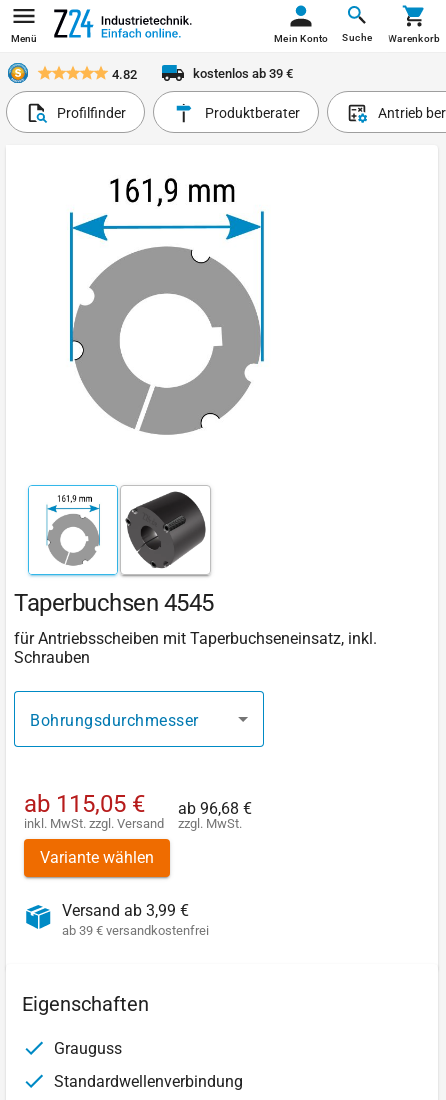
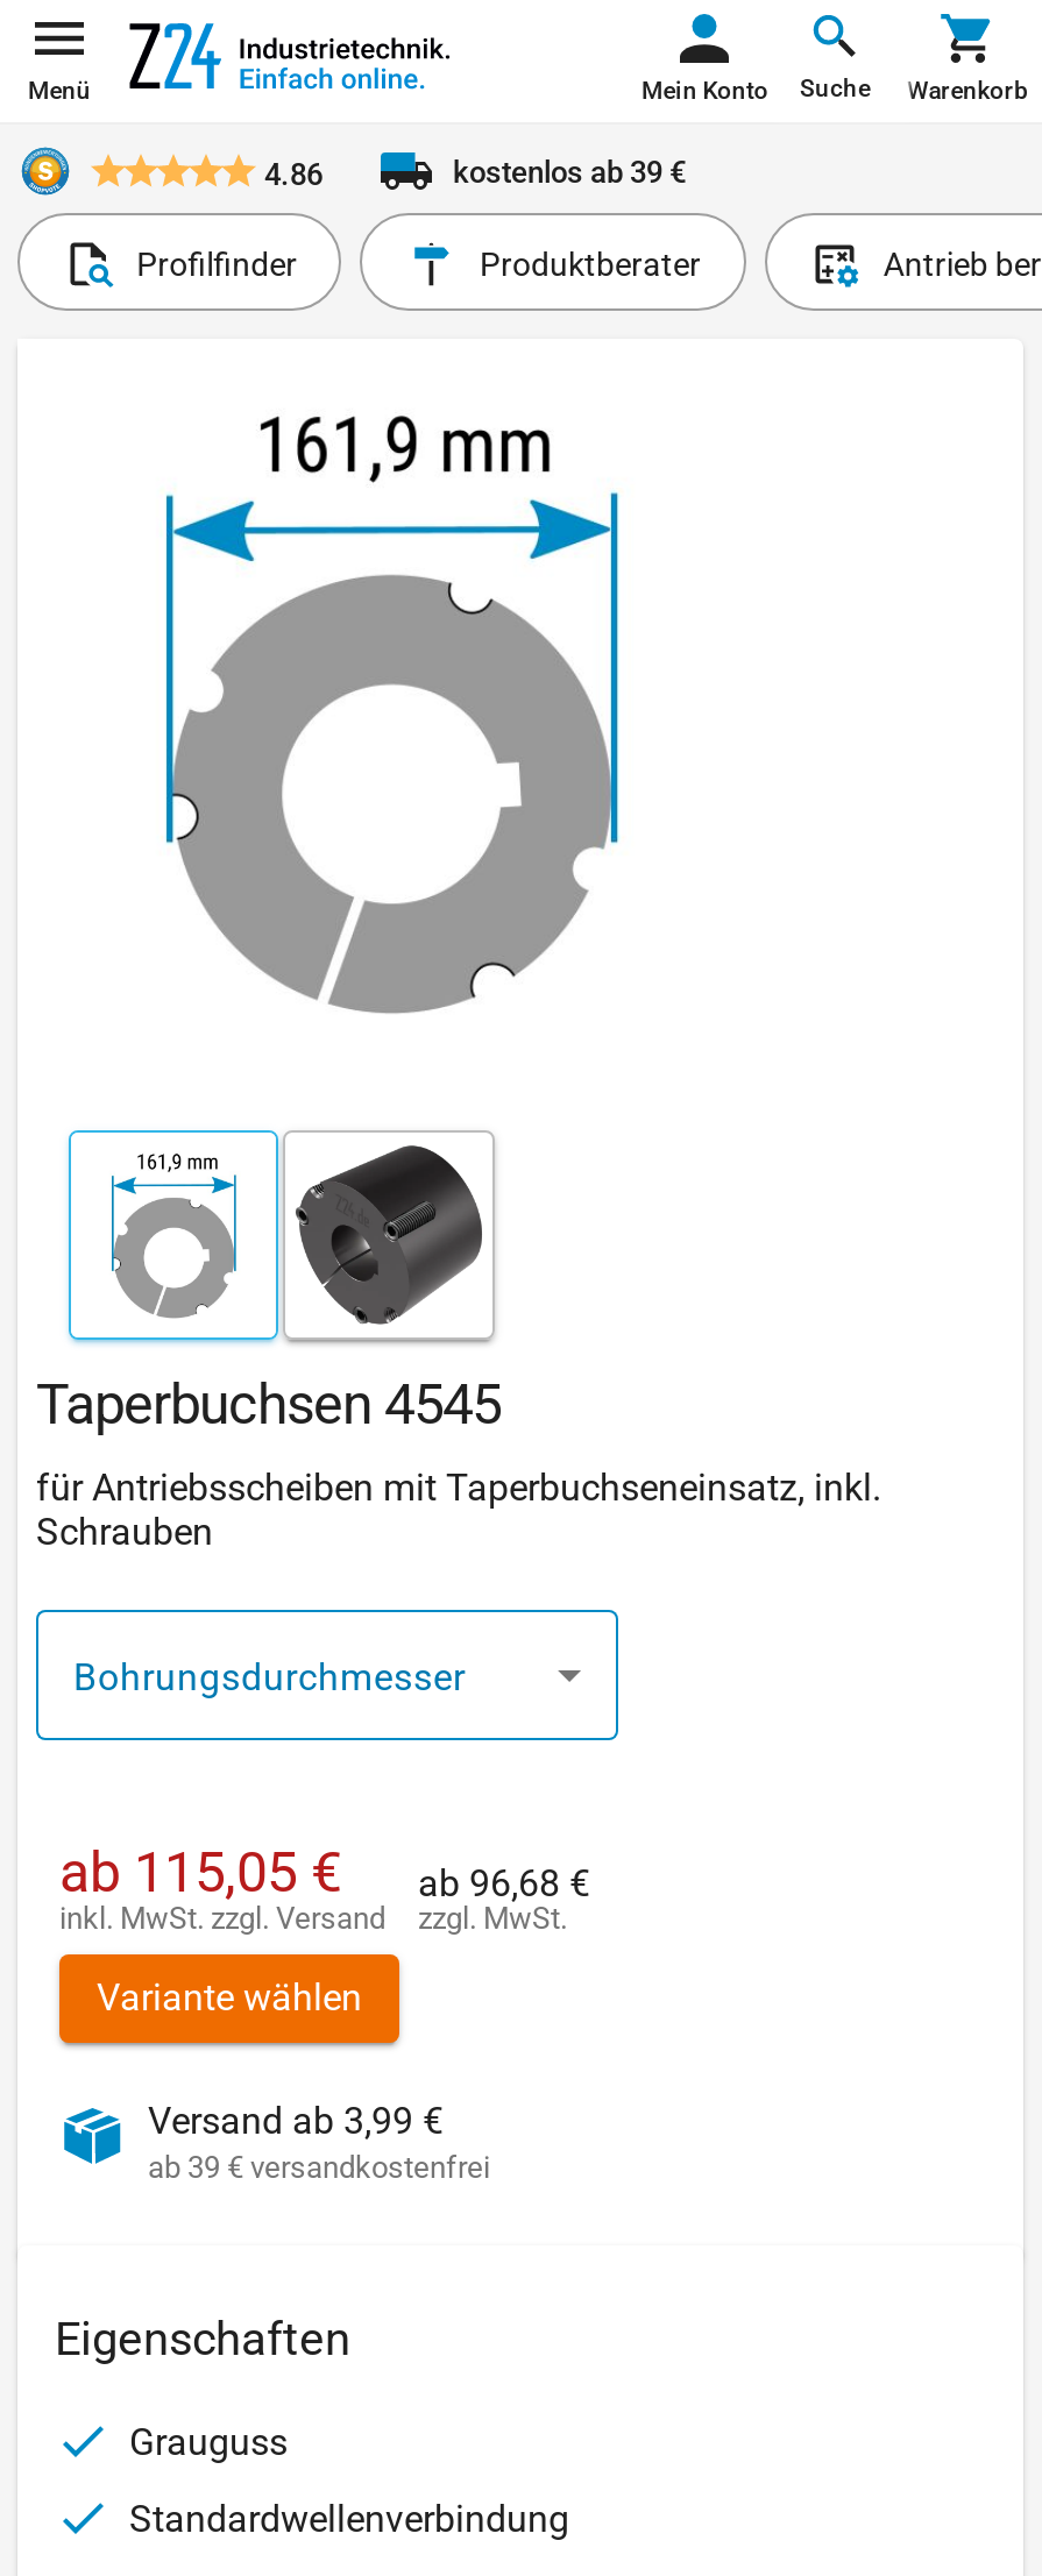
[112,67,137,82] 4.82 -> [264,157,322,192] 4.86

